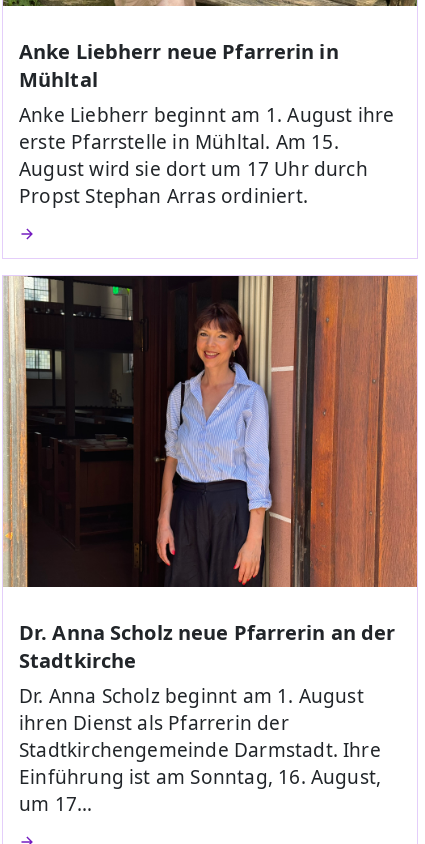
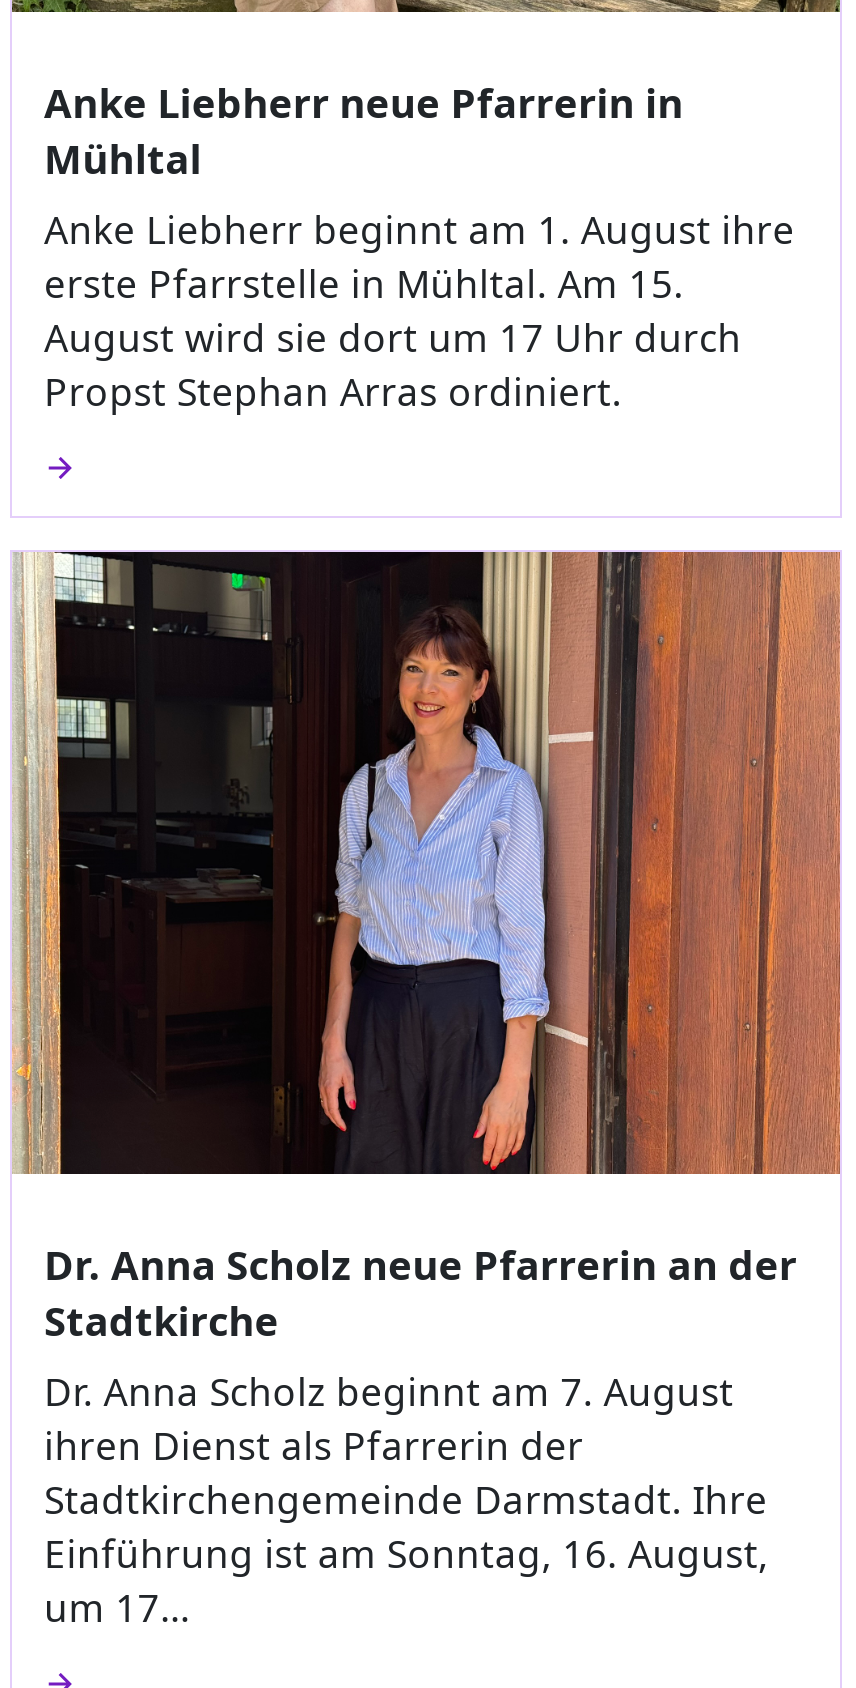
[19,683,364,709] Dr. Anna Scholz beginnt am 1. August -> [44,1366,734,1418] Dr. Anna Scholz beginnt am 7. August

